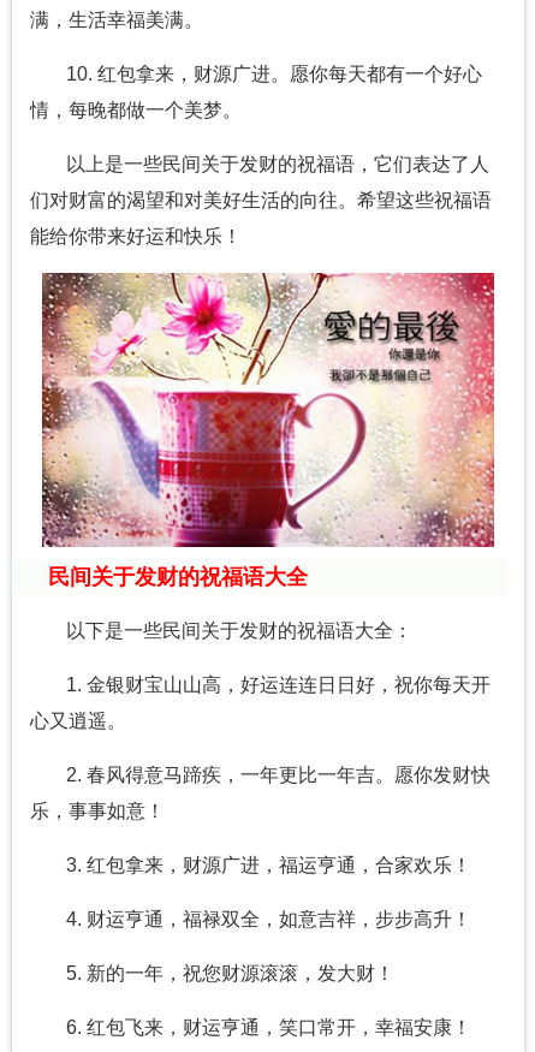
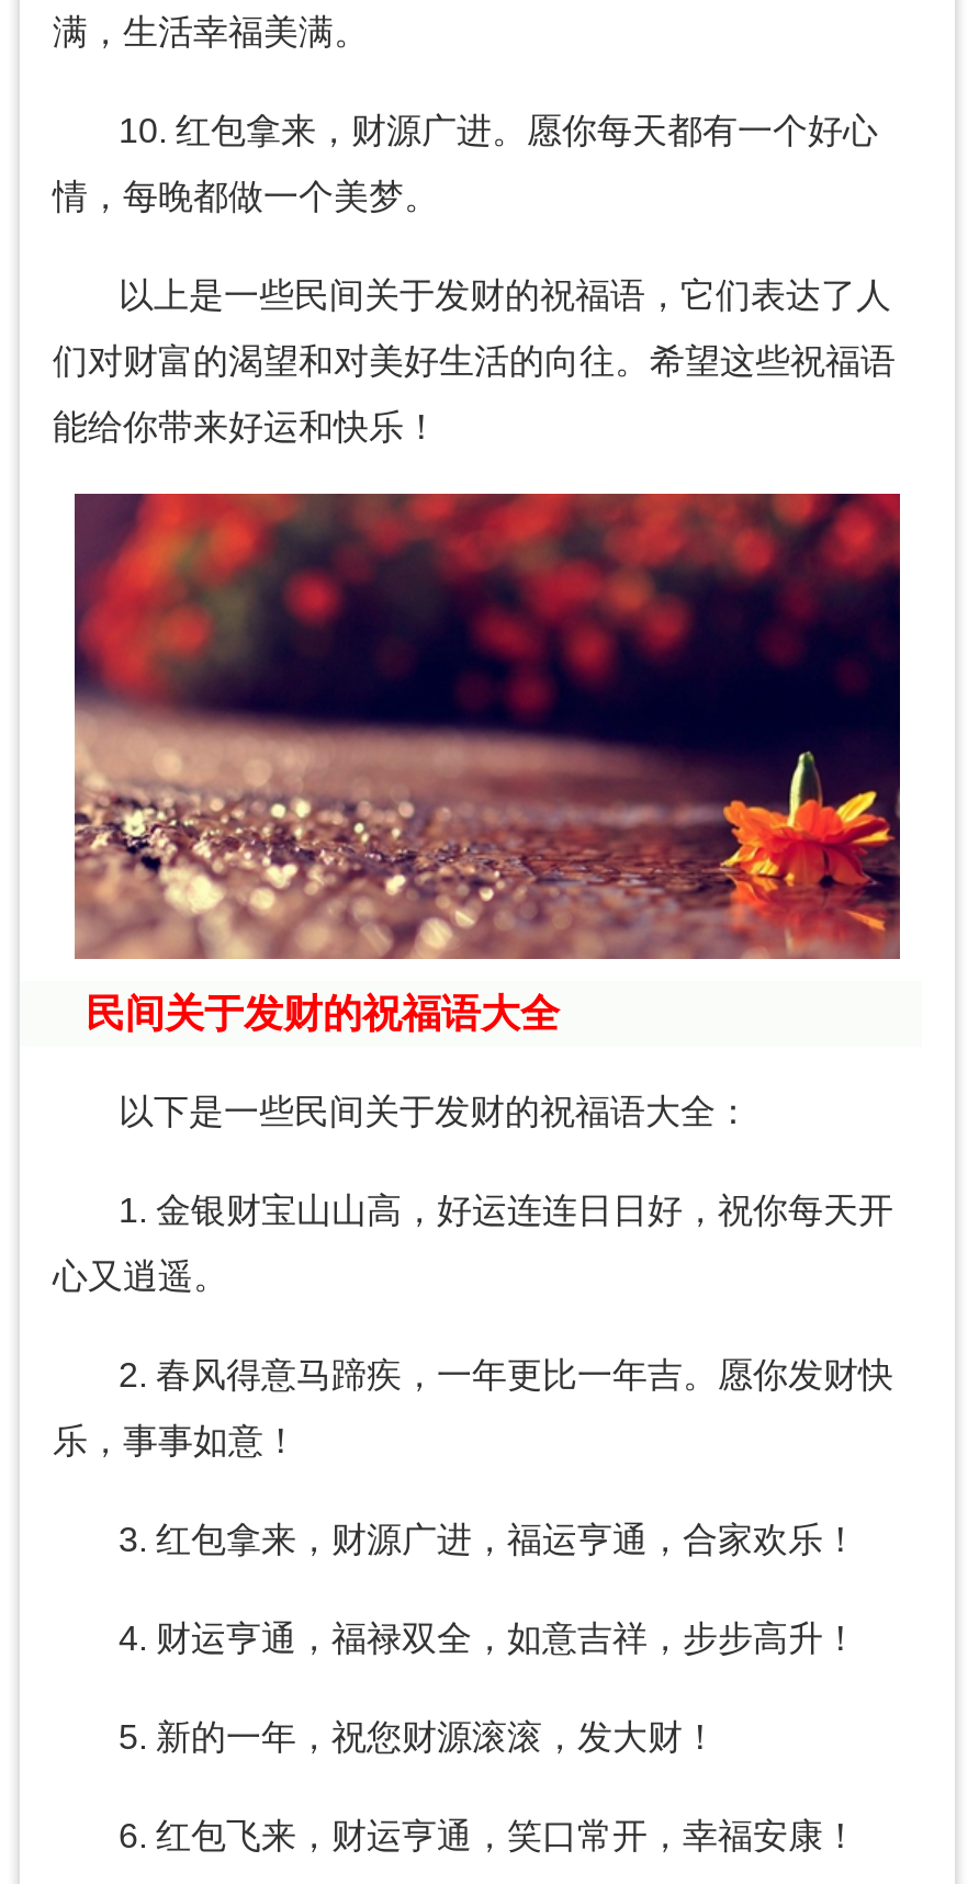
[41,272,495,548] [image] -> [72,490,902,960] [image]

